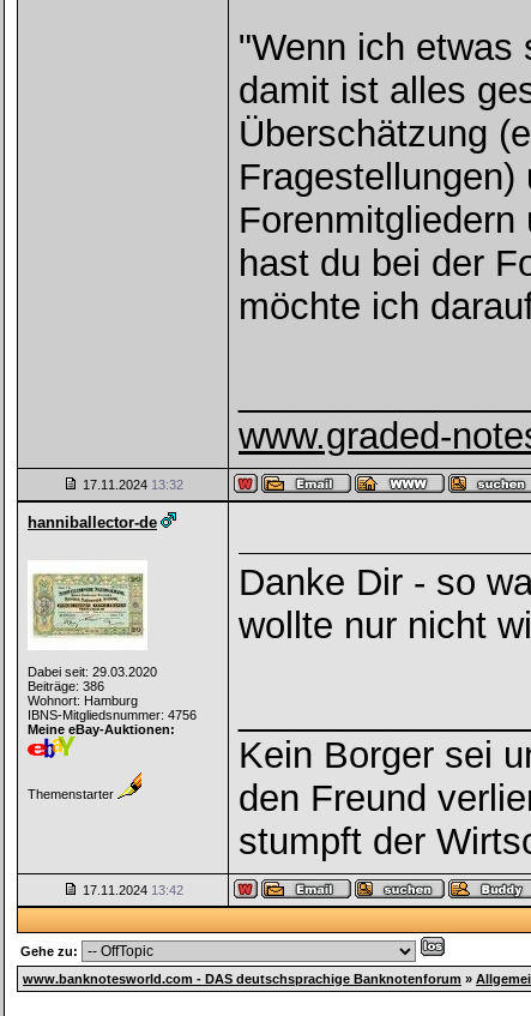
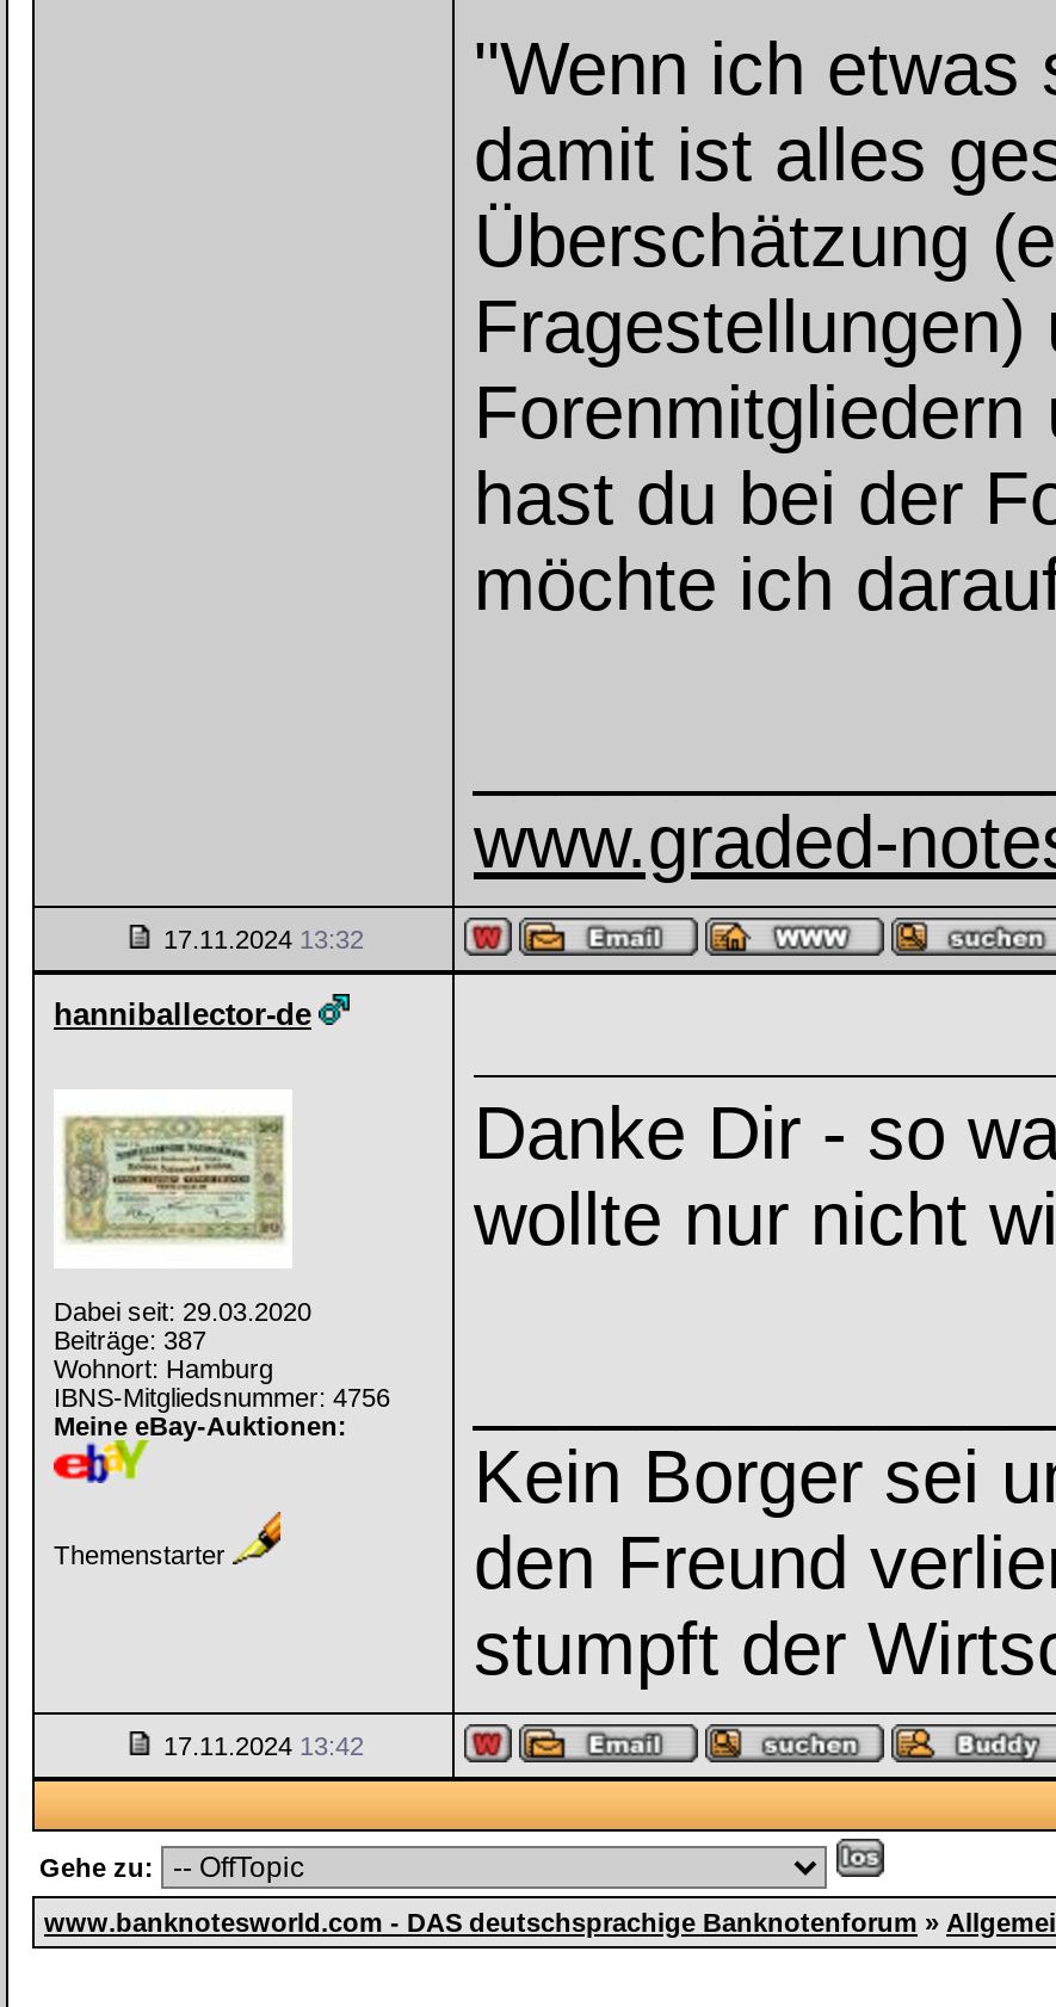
[28,679,104,693] Beiträge: 386 -> [54,1326,206,1354] Beiträge: 387

